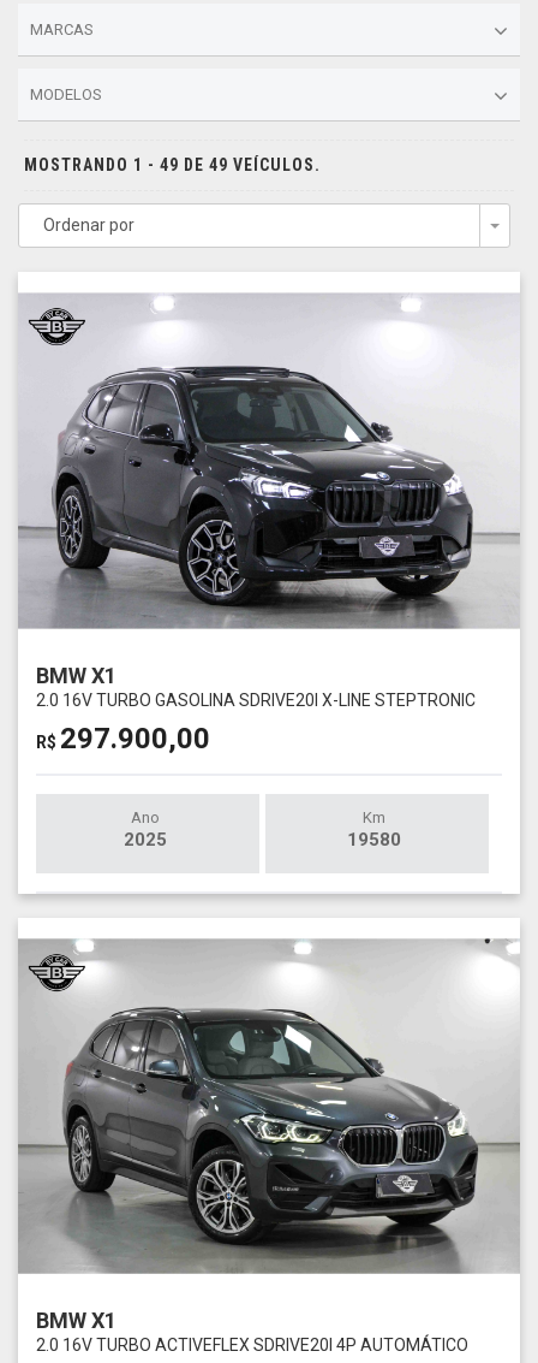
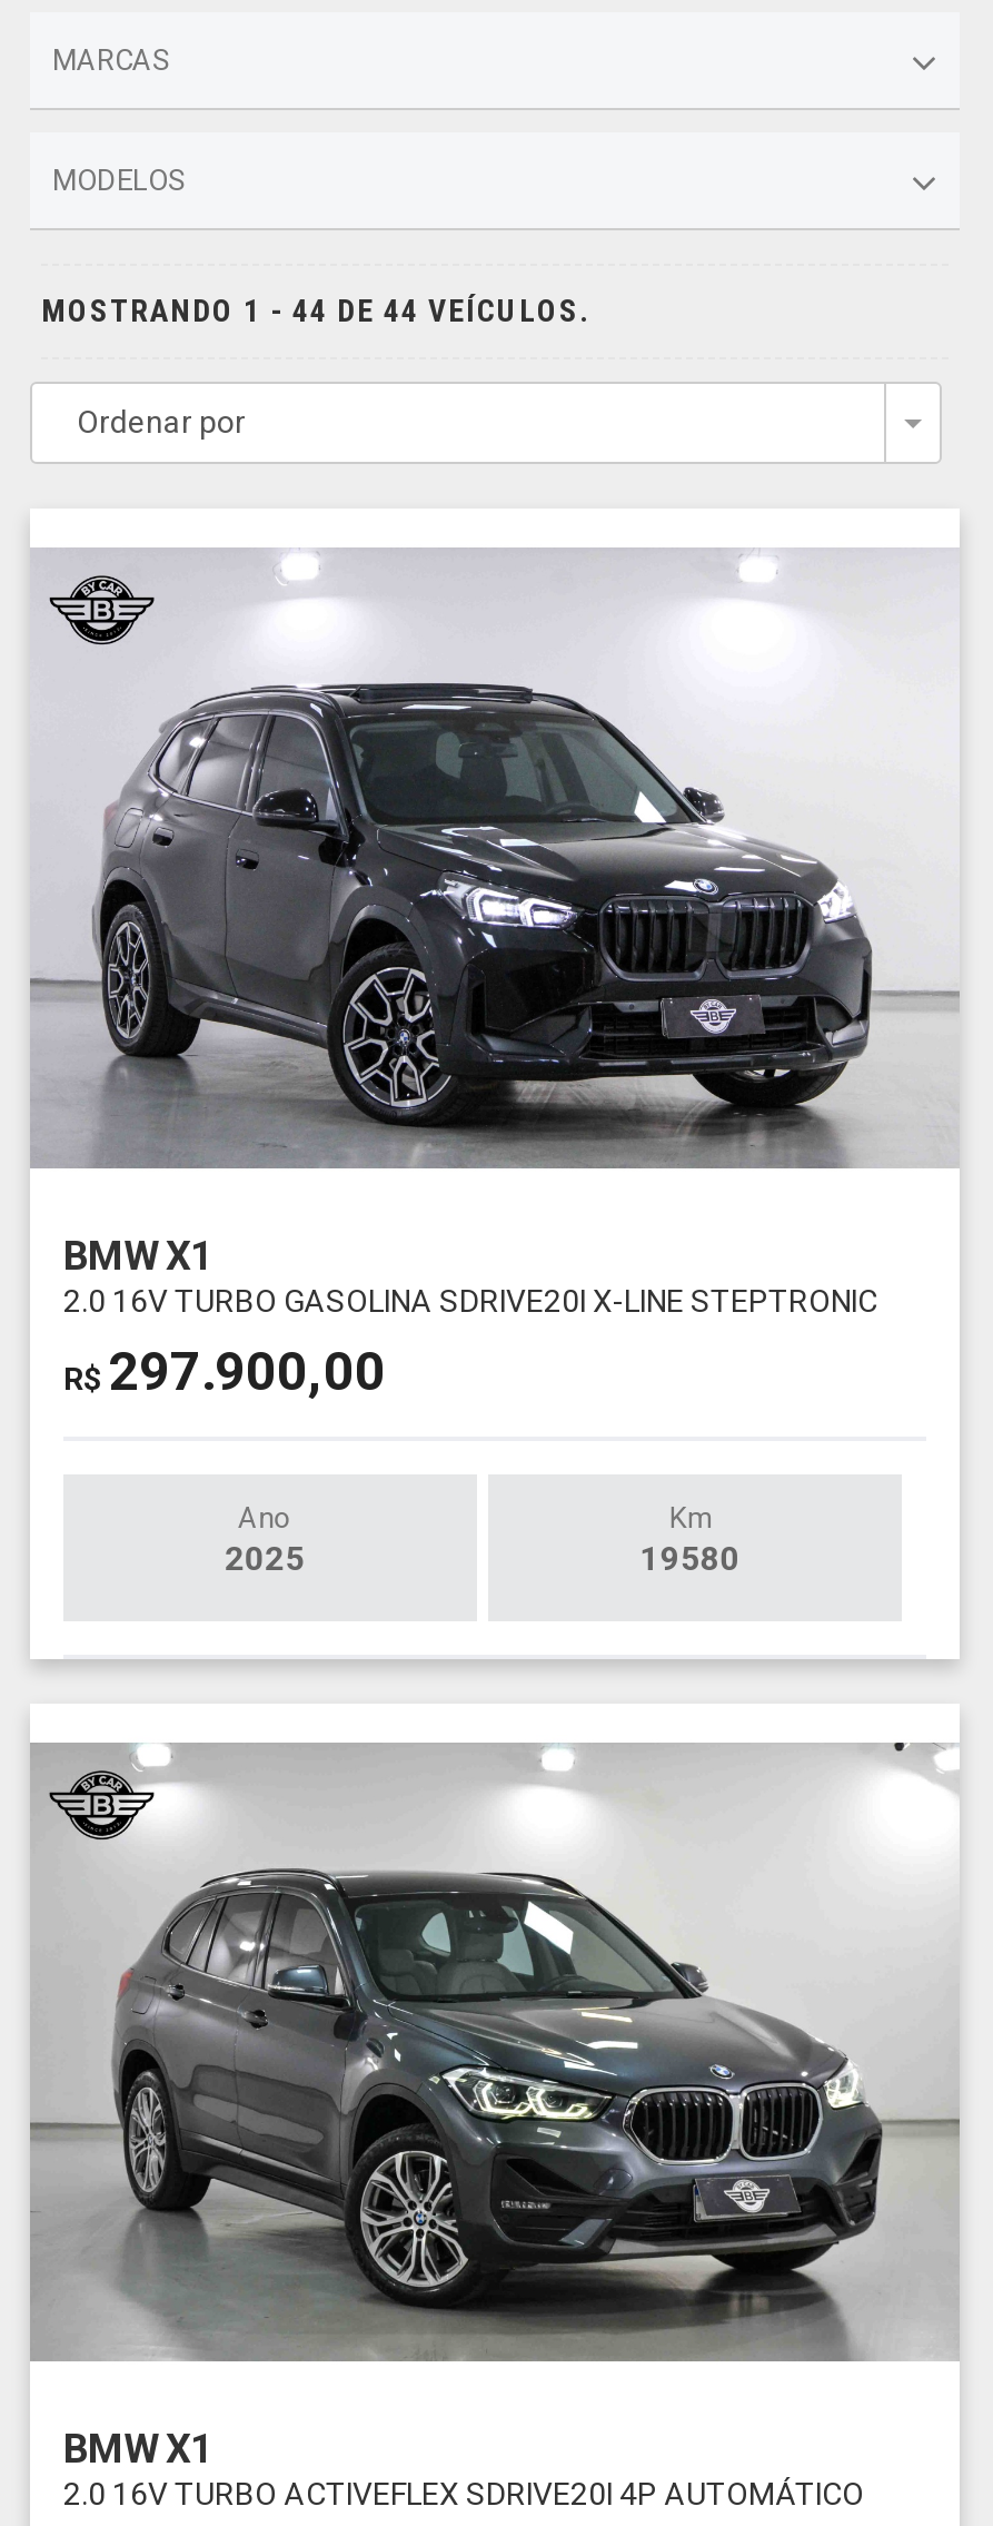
[24,155,321,174] MOSTRANDO 1 - 49 DE 49 VEÍCULOS. -> [41,293,590,328] MOSTRANDO 1 - 44 DE 44 VEÍCULOS.

